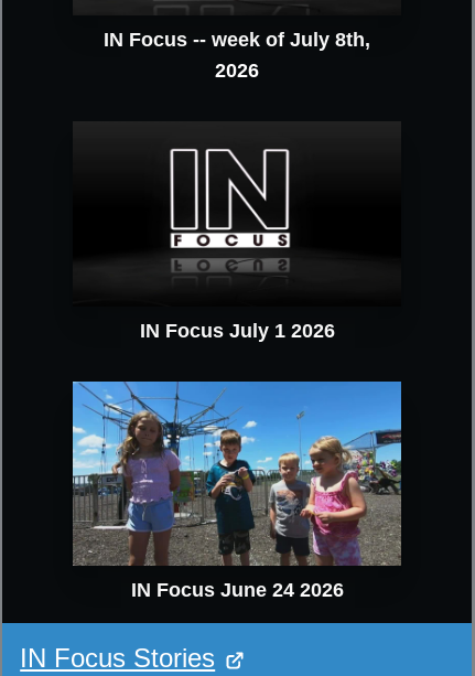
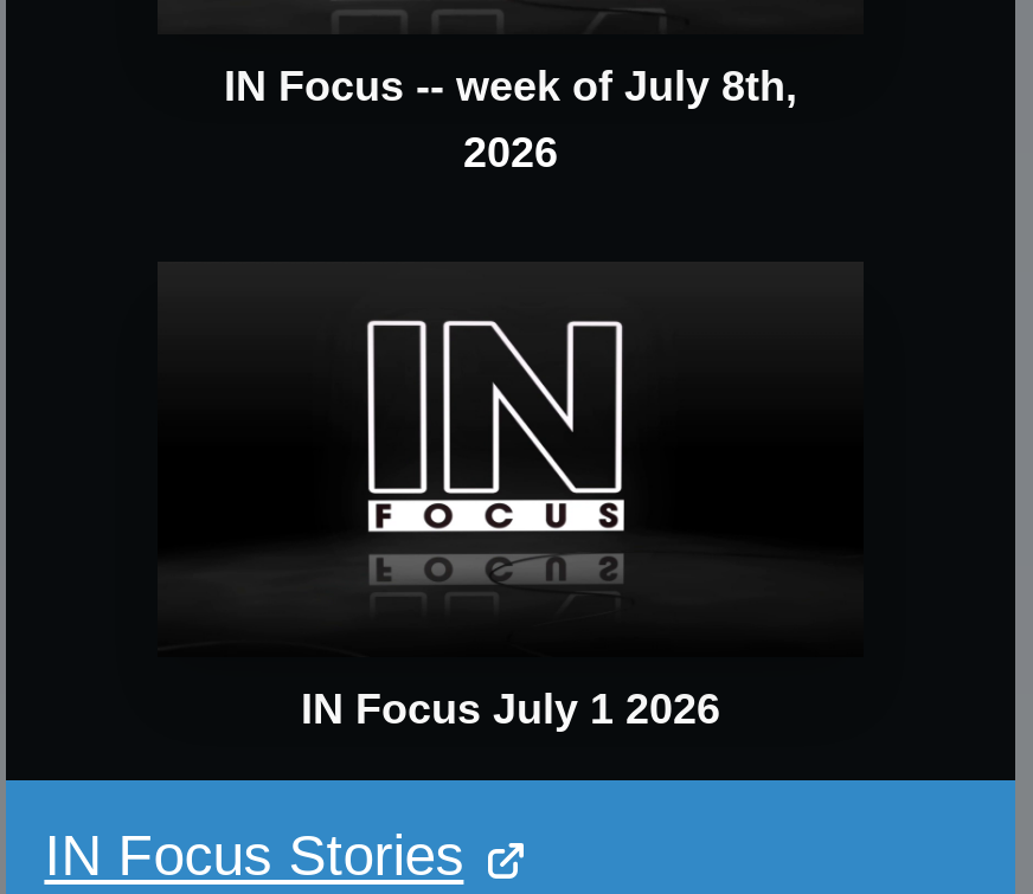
[72,380,402,601] [image] | IN Focus June 24 2026 -> none

